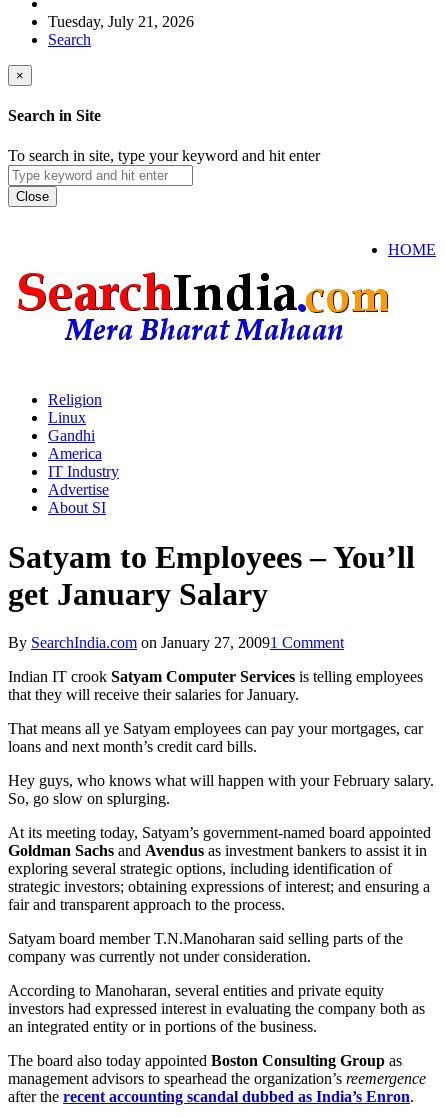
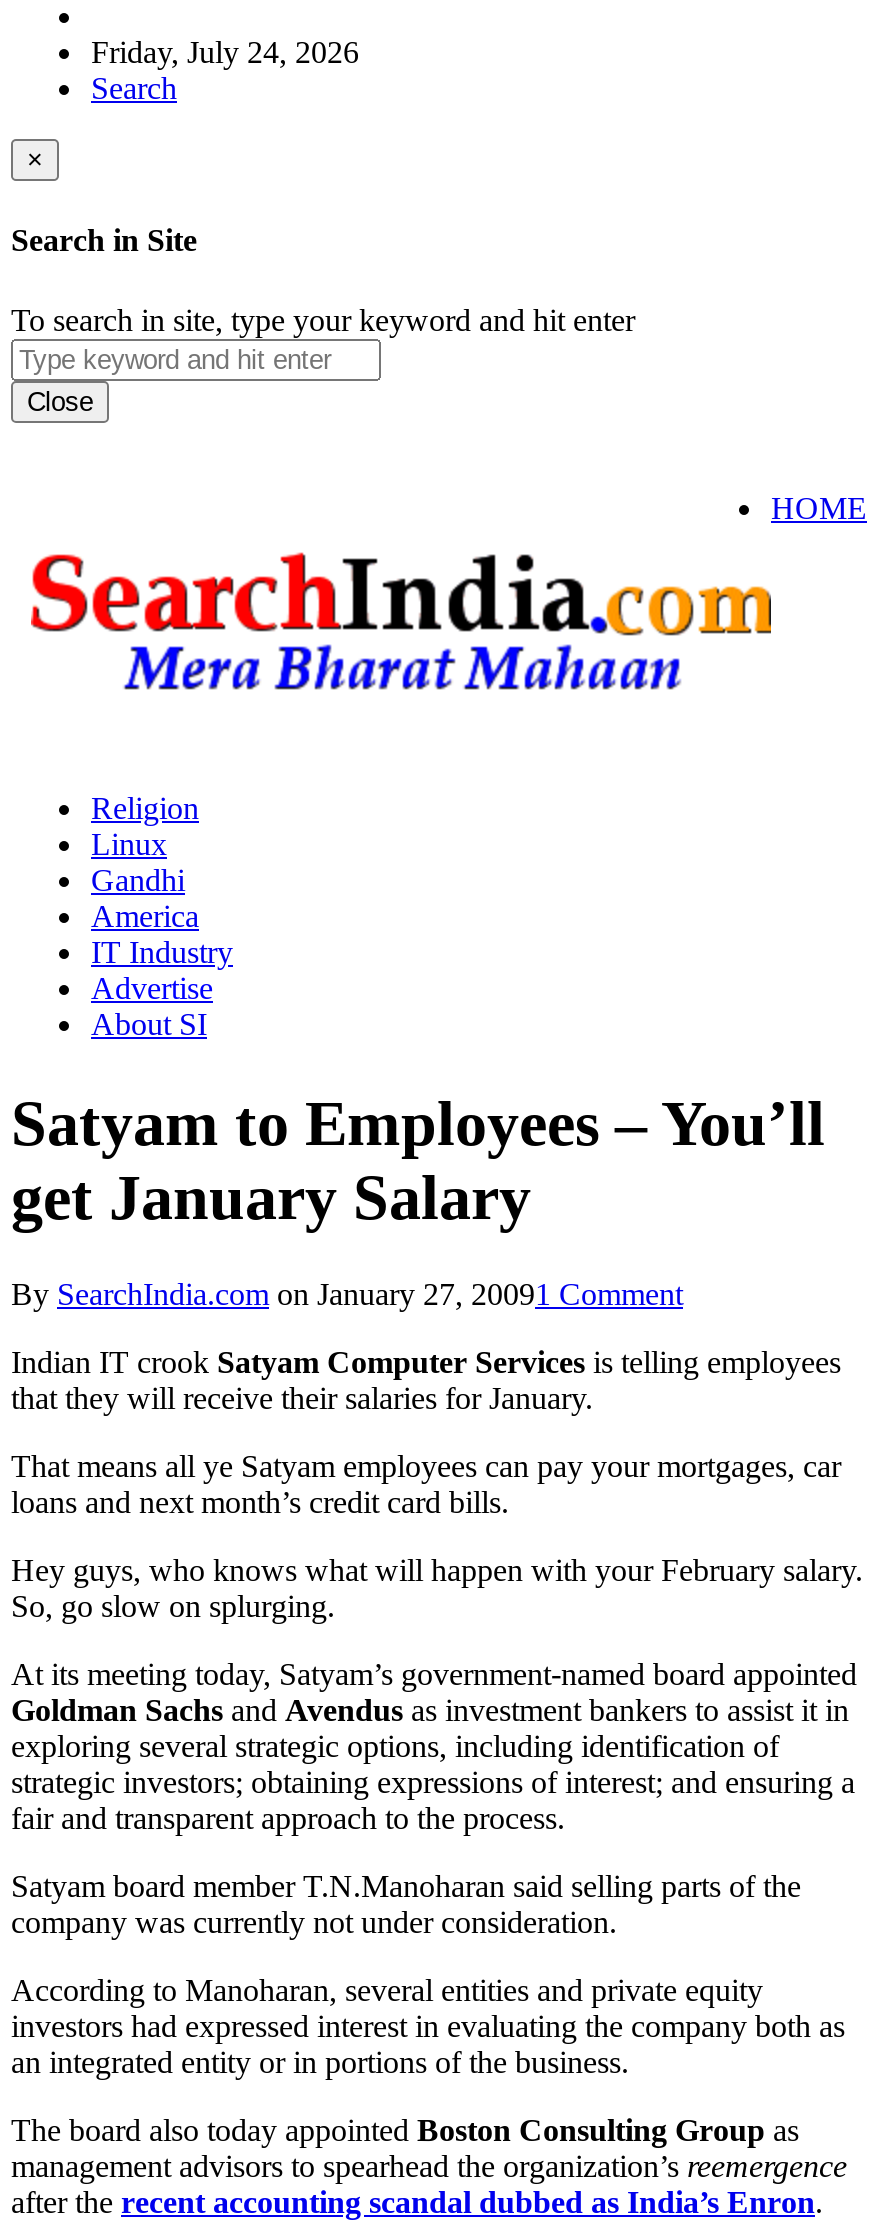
[48,13,194,30] Tuesday, July 21, 2026 -> [91,35,359,69] Friday, July 24, 2026

